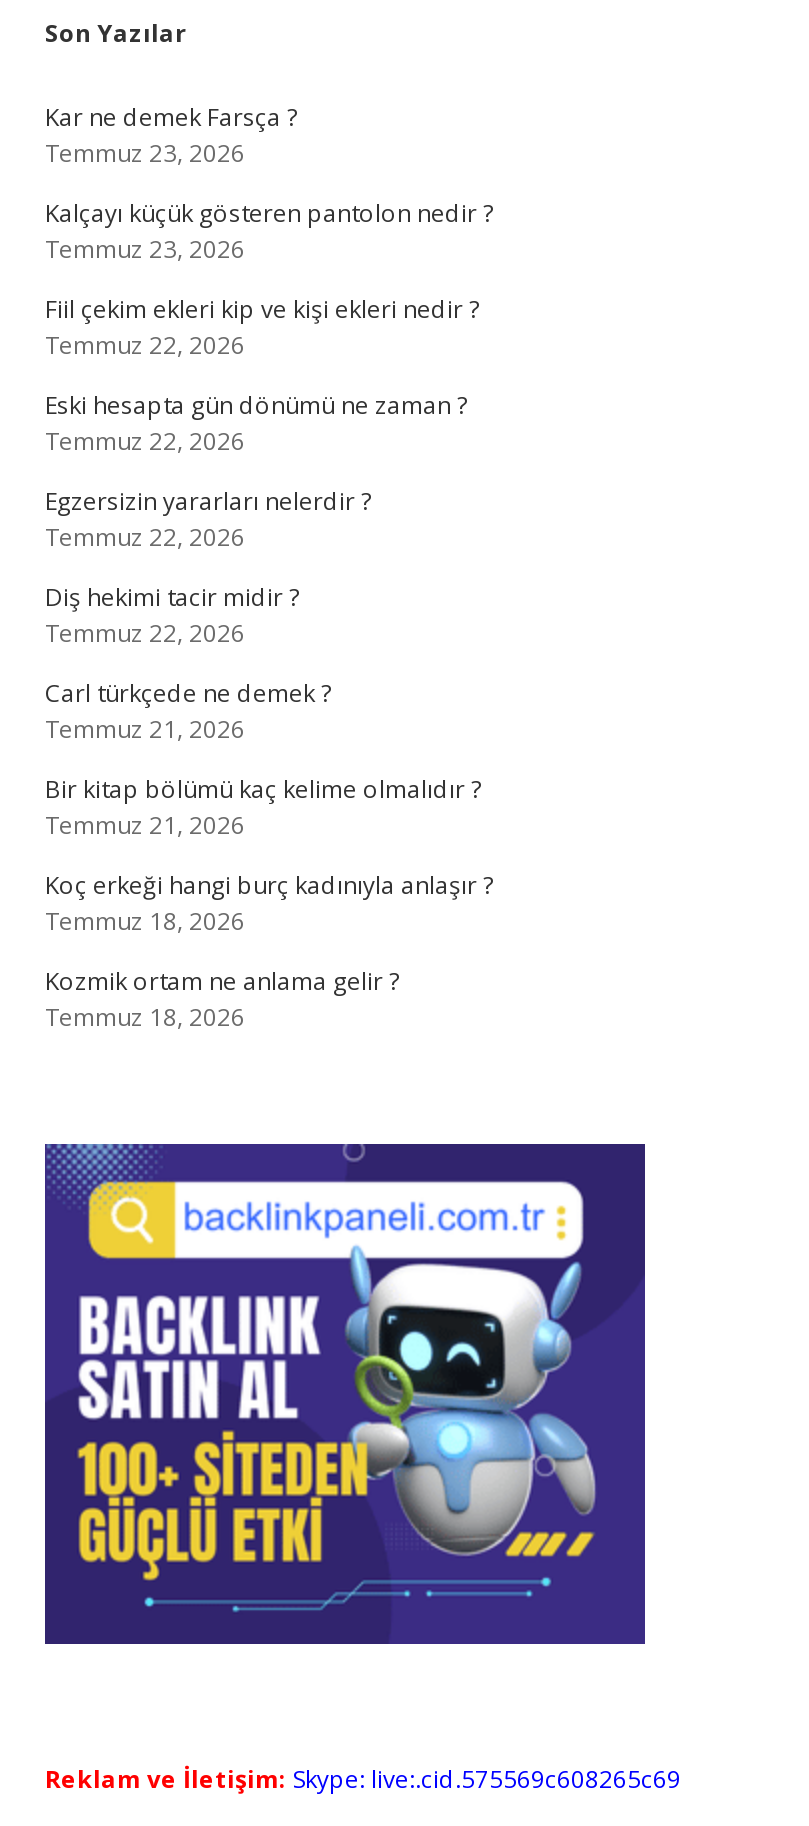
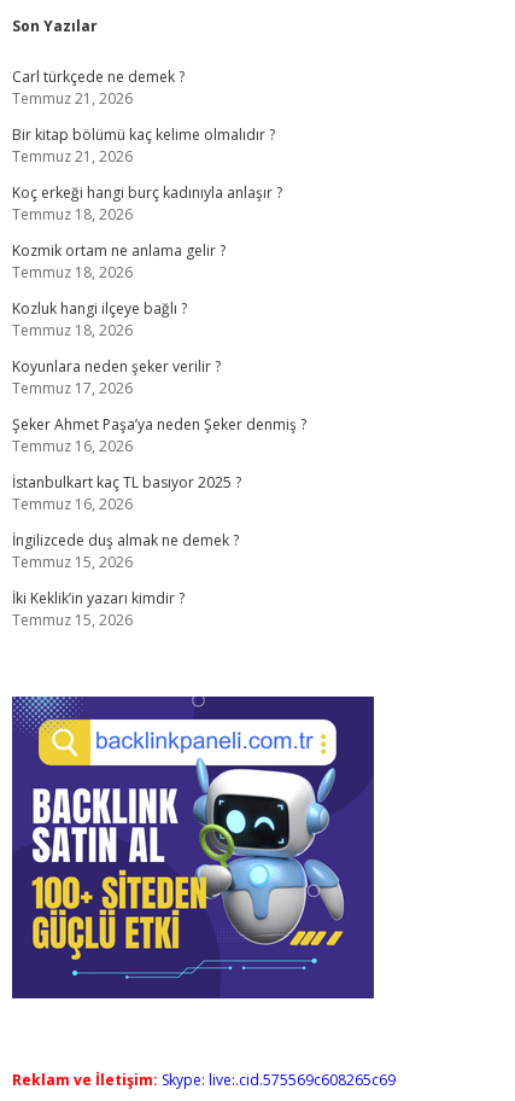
[45,100,493,650] Kar ne demek Farsça ? | Temmuz 23, 2026 | Kalçayı küçük gösteren pantolon nedir ? | Temmuz 23, 2026 | Fiil çekim ekleri kip ve kişi ekleri nedir ? | Temmuz 22, 2026 | Eski hesapta gün dönümü ne zaman ? | Temmuz 22, 2026 | Egzersizin yararları nelerdir ? | Temmuz 22, 2026 | Diş hekimi tacir midir ? | Temmuz 22, 2026 -> none
moved [45,676,493,1034] -> [12,66,282,282]: Carl türkçede ne demek ? | Temmuz 21, 2026 | Bir kitap bölümü kaç kelime olmalıdır ? | Temmuz 21, 2026 | Koç erkeği hangi burç kadınıyla anlaşır ? | Temmuz 18, 2026 | Kozmik ortam ne anlama gelir ? | Temmuz 18, 2026
none -> [12,298,306,630] Kozluk hangi ilçeye bağlı ? | Temmuz 18, 2026 | Koyunlara neden şeker verilir ? | Temmuz 17, 2026 | Şeker Ahmet Paşa’ya neden Şeker denmiş ? | Temmuz 16, 2026 | İstanbulkart kaç TL basıyor 2025 ? | Temmuz 16, 2026 | İngilizcede duş almak ne demek ? | Temmuz 15, 2026 | İki Keklik’in yazarı kimdir ? | Temmuz 15, 2026

